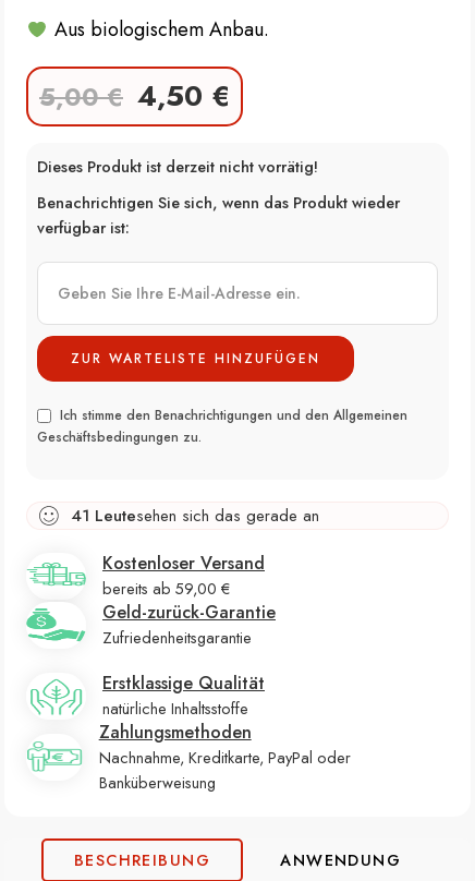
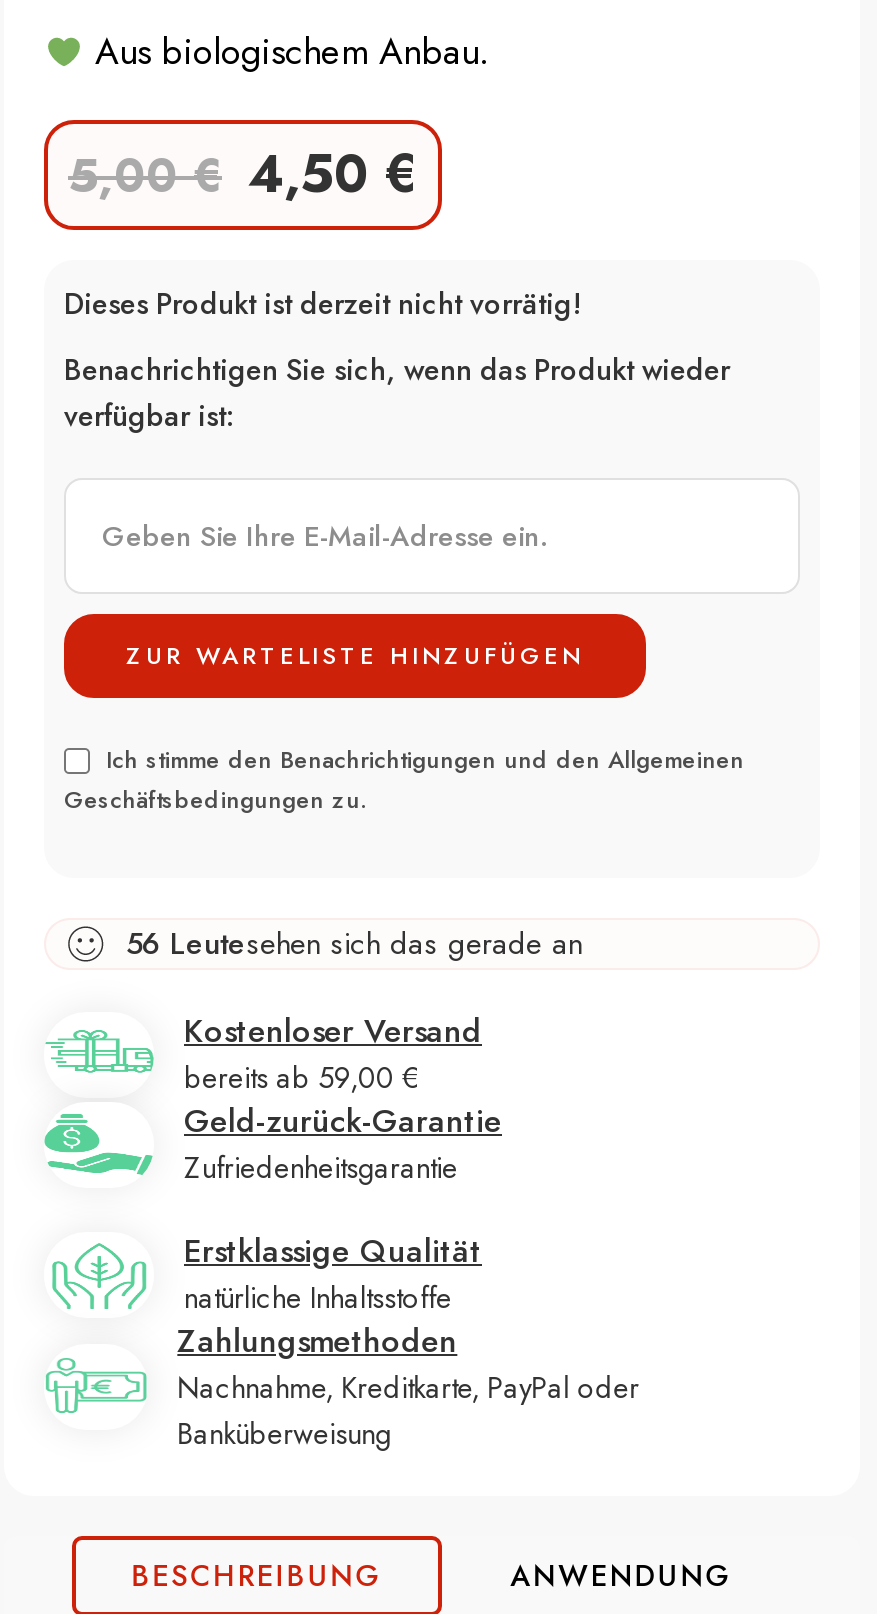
[71,504,319,528] 41 Leutesehen sich das gerade an -> [126,922,582,966] 56 Leutesehen sich das gerade an

